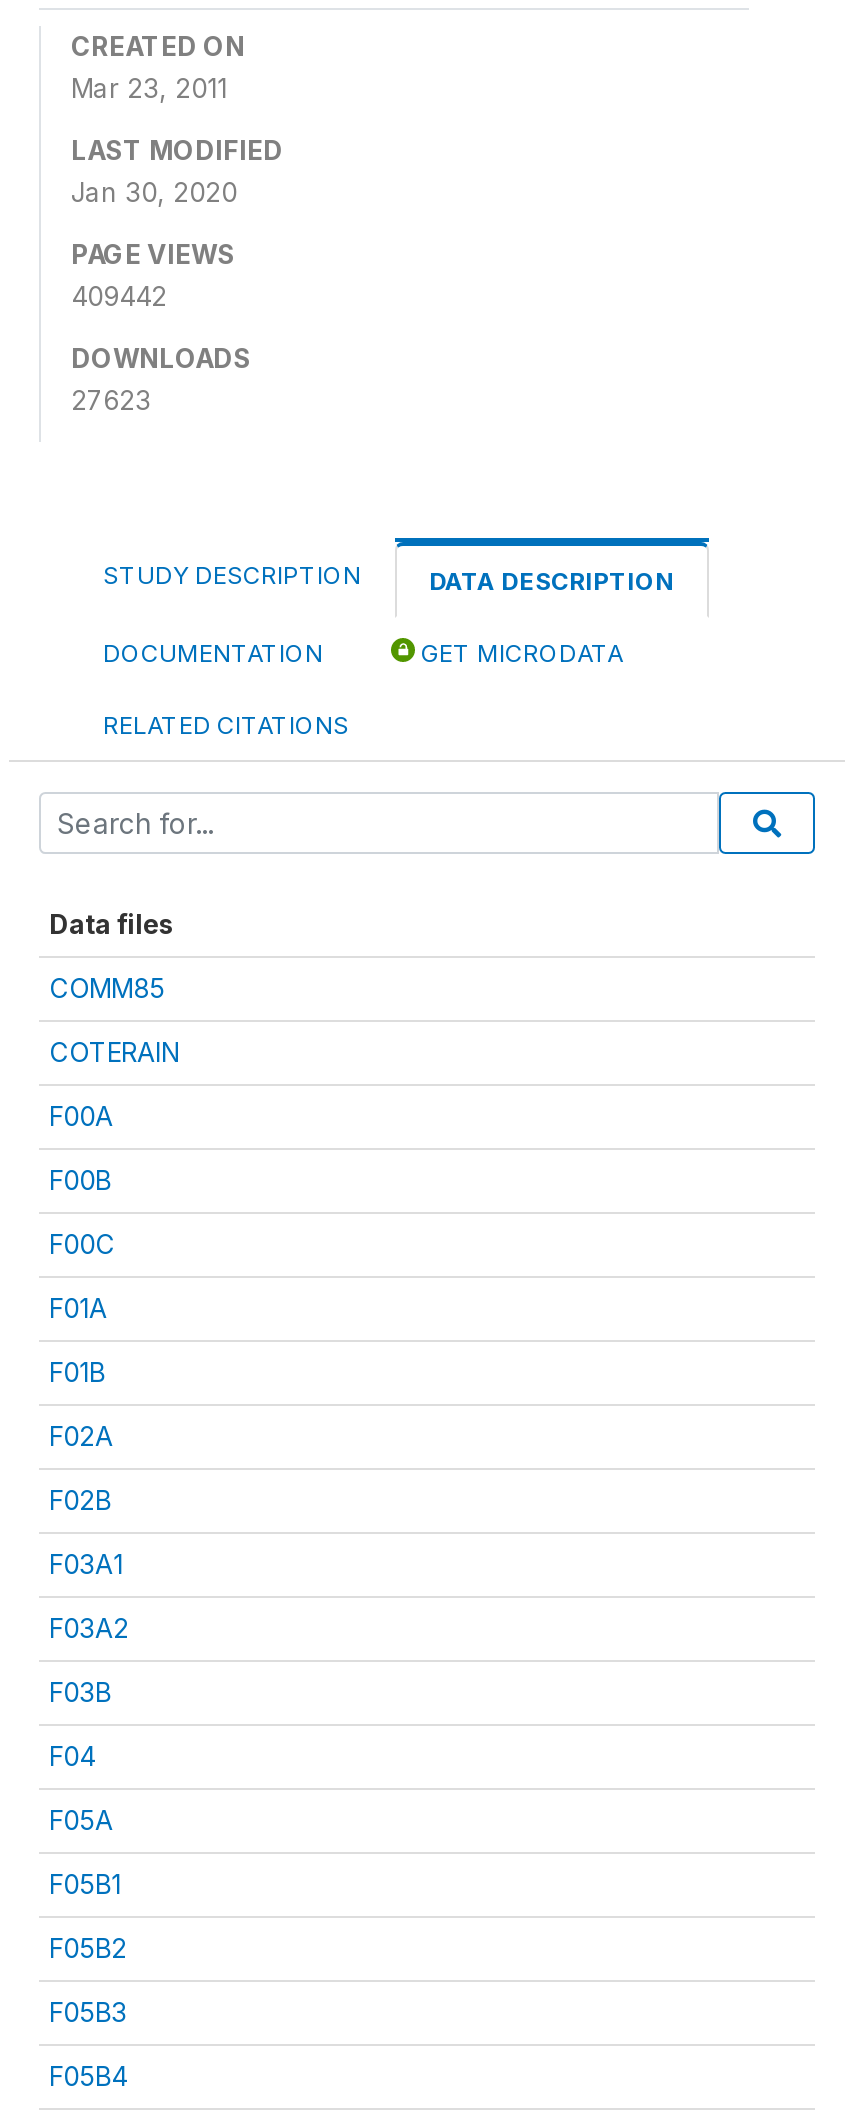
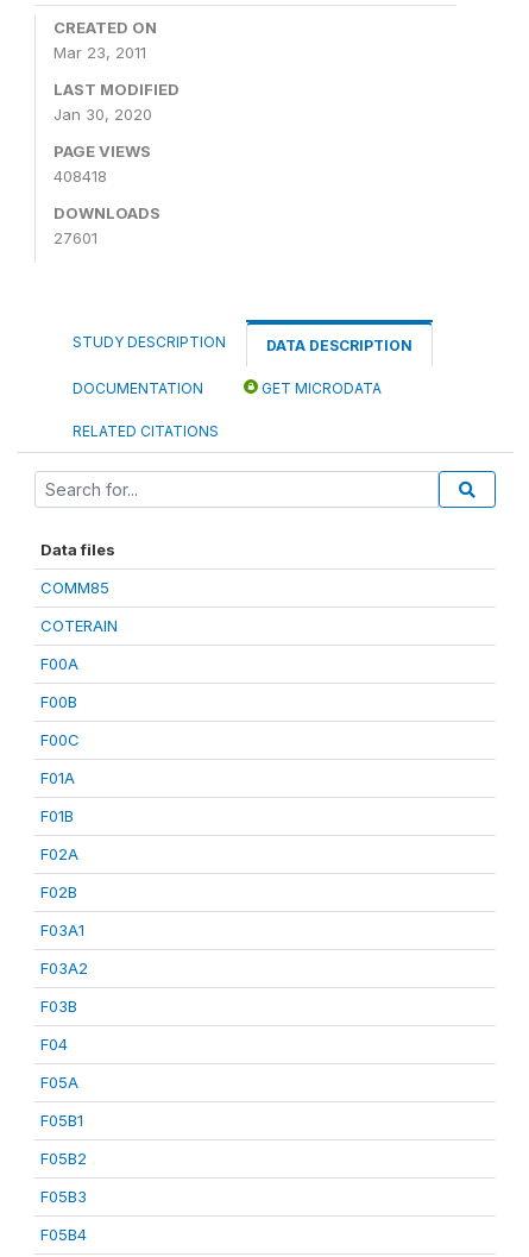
[71,280,167,312] 409442 -> [53,166,107,186] 408418
[71,384,151,416] 27623 -> [53,228,97,247] 27601

